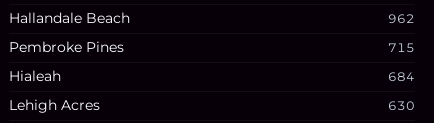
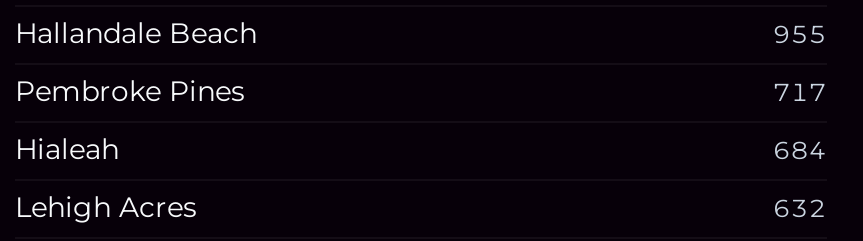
[388,11,415,26] 962 -> [773,19,827,49] 955
[388,40,415,55] 715 -> [773,77,827,107] 717
[388,98,415,113] 630 -> [773,193,827,223] 632

